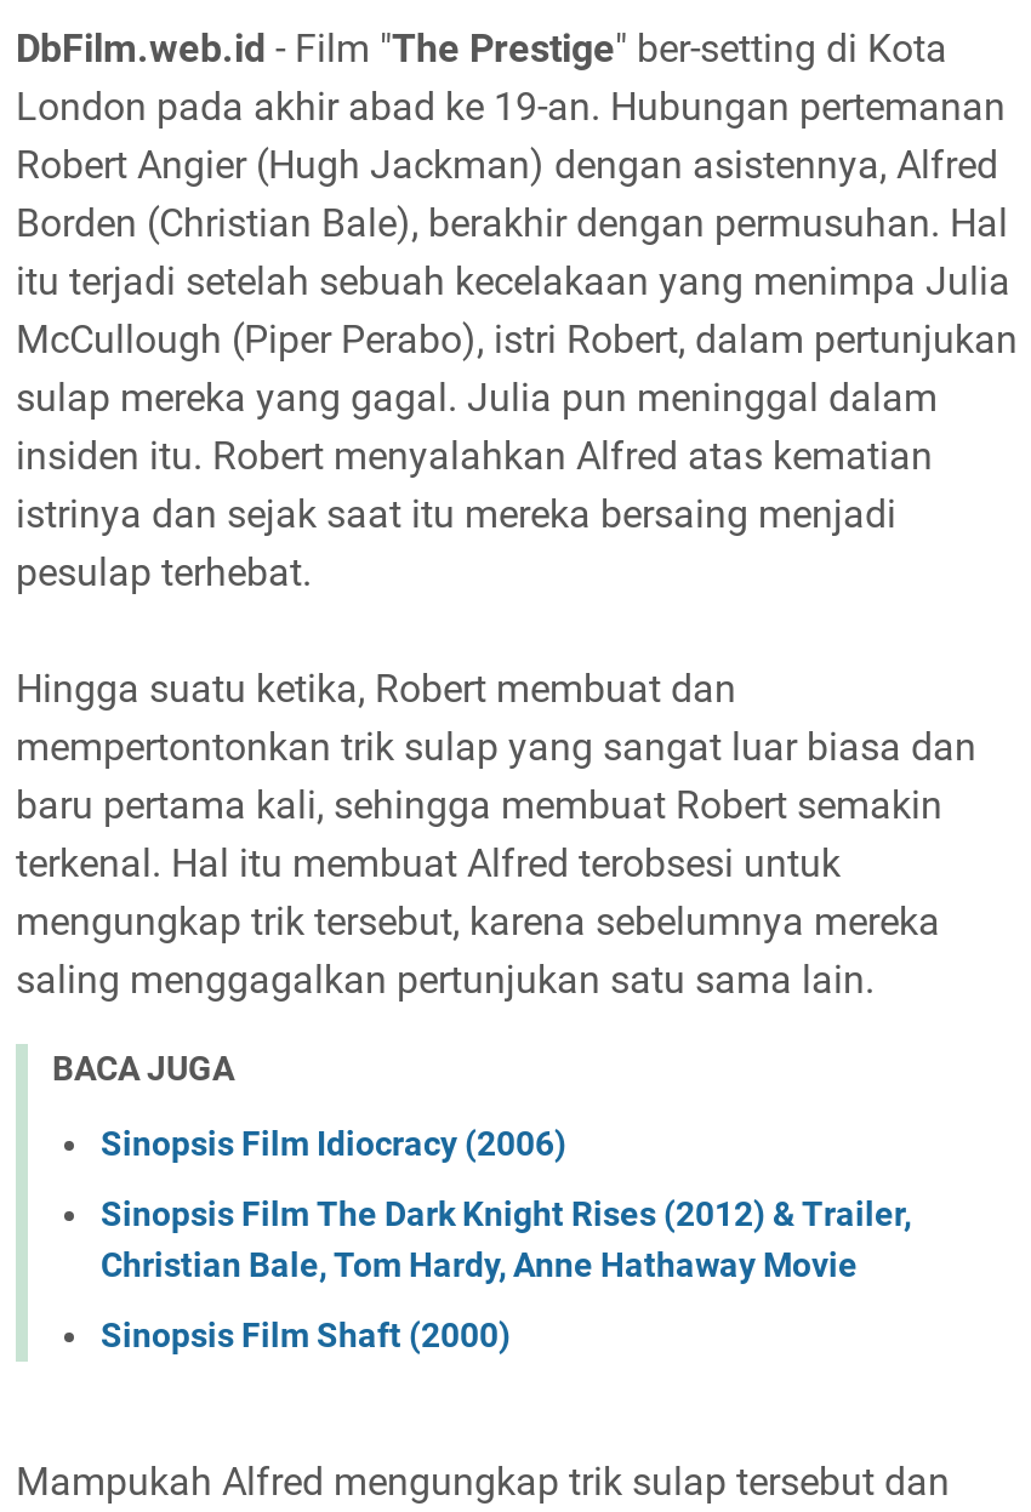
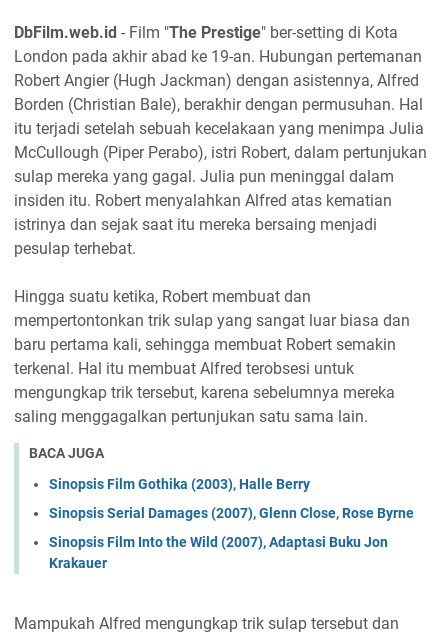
[101,1124,566,1163] Sinopsis Film Idiocracy (2006) -> [49,476,310,492] Sinopsis Film Gothika (2003), Halle Berry
[101,1194,911,1284] Sinopsis Film The Dark Knight Rises (2012) & Trailer, | Christian Bale, Tom Hardy, Anne Hathaway Movie -> [49,505,414,521] Sinopsis Serial Damages (2007), Glenn Close, Rose Byrne
[101,1316,511,1354] Sinopsis Film Shaft (2000) -> [49,534,388,571] Sinopsis Film Into the Wild (2007), Adaptasi Buku Jon | Krakauer

